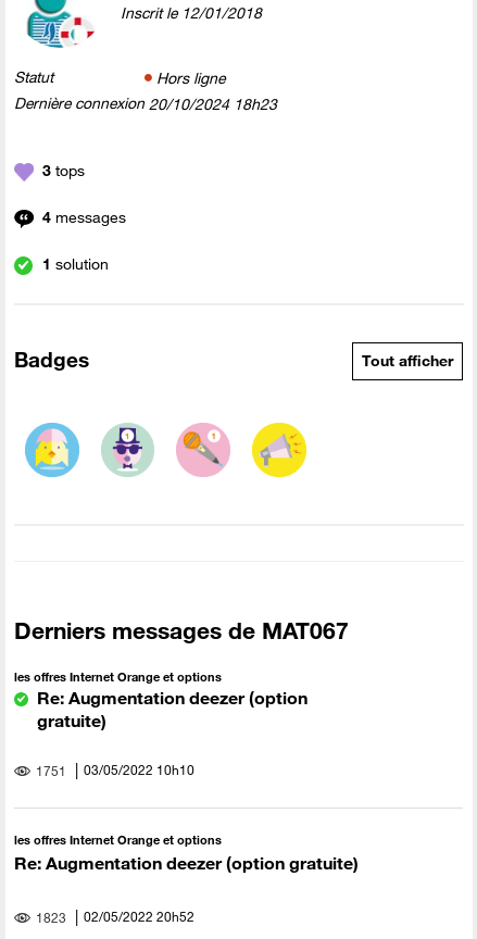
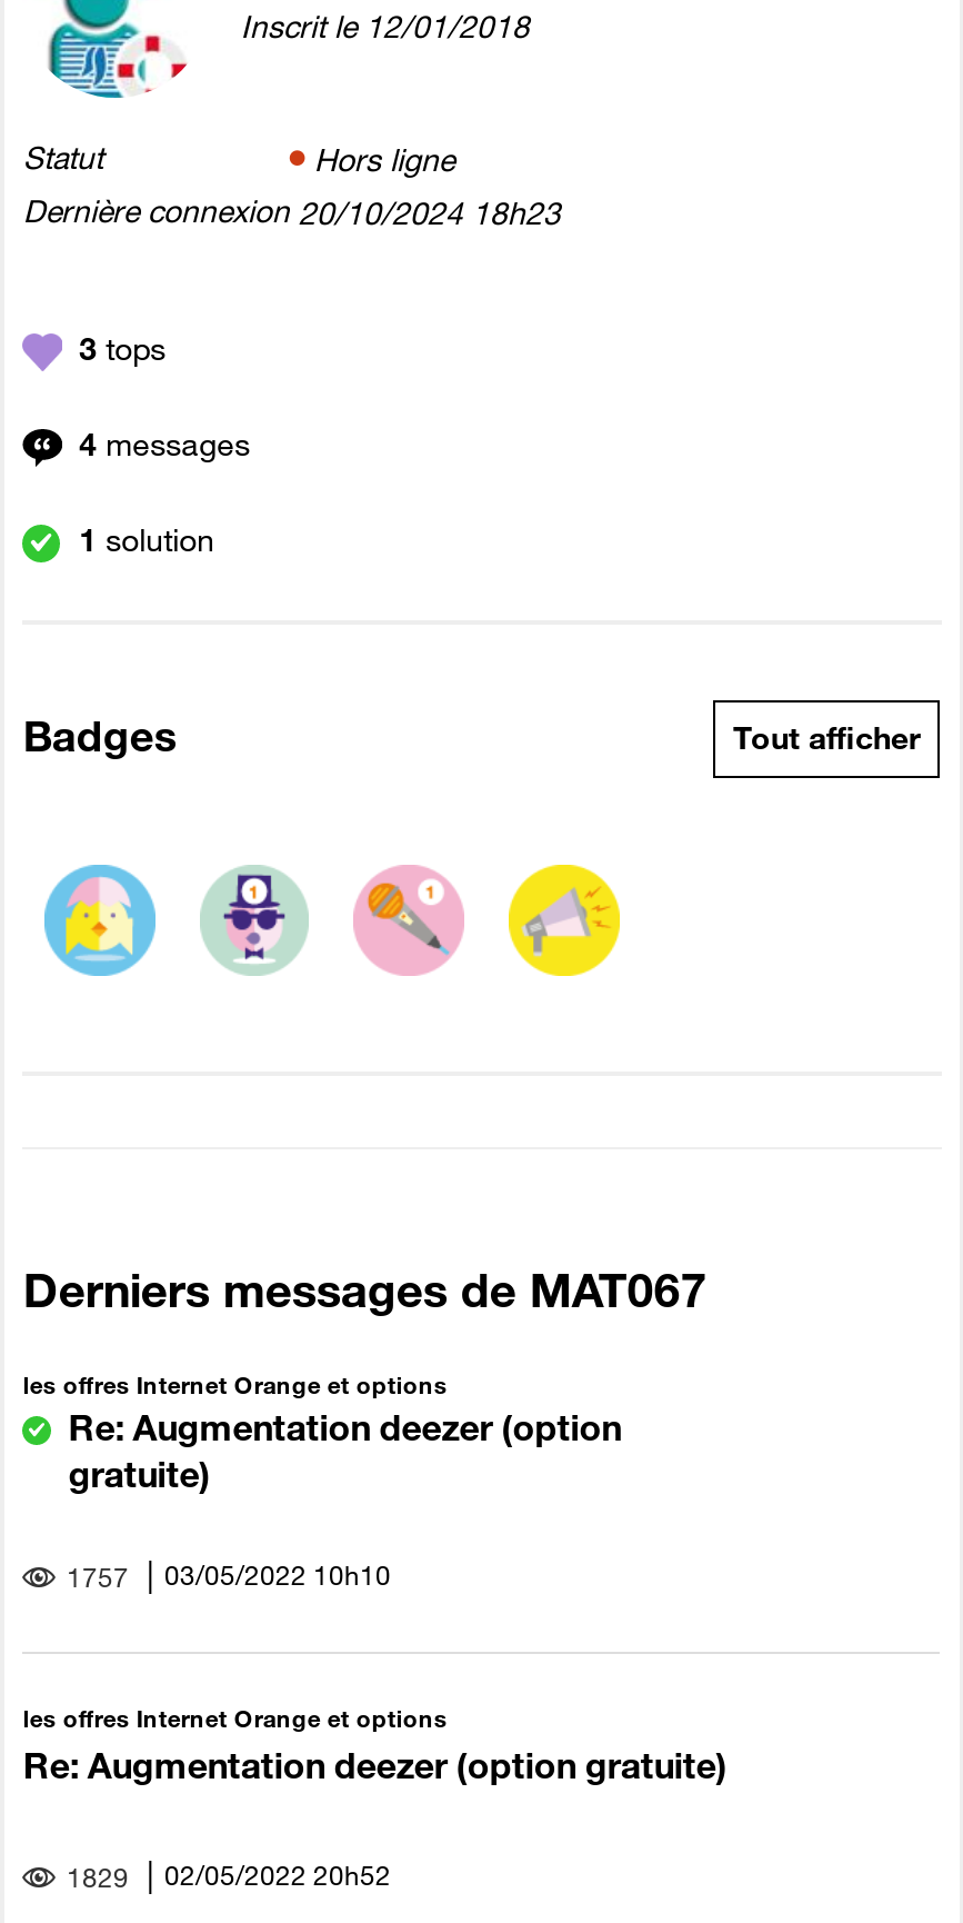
[32,760,194,779] 1751 03/05/2022 10h10 -> [60,1556,391,1593] 1757 03/05/2022 10h10
[32,907,194,926] 1823 02/05/2022 20h52 -> [60,1855,391,1893] 1829 02/05/2022 20h52

